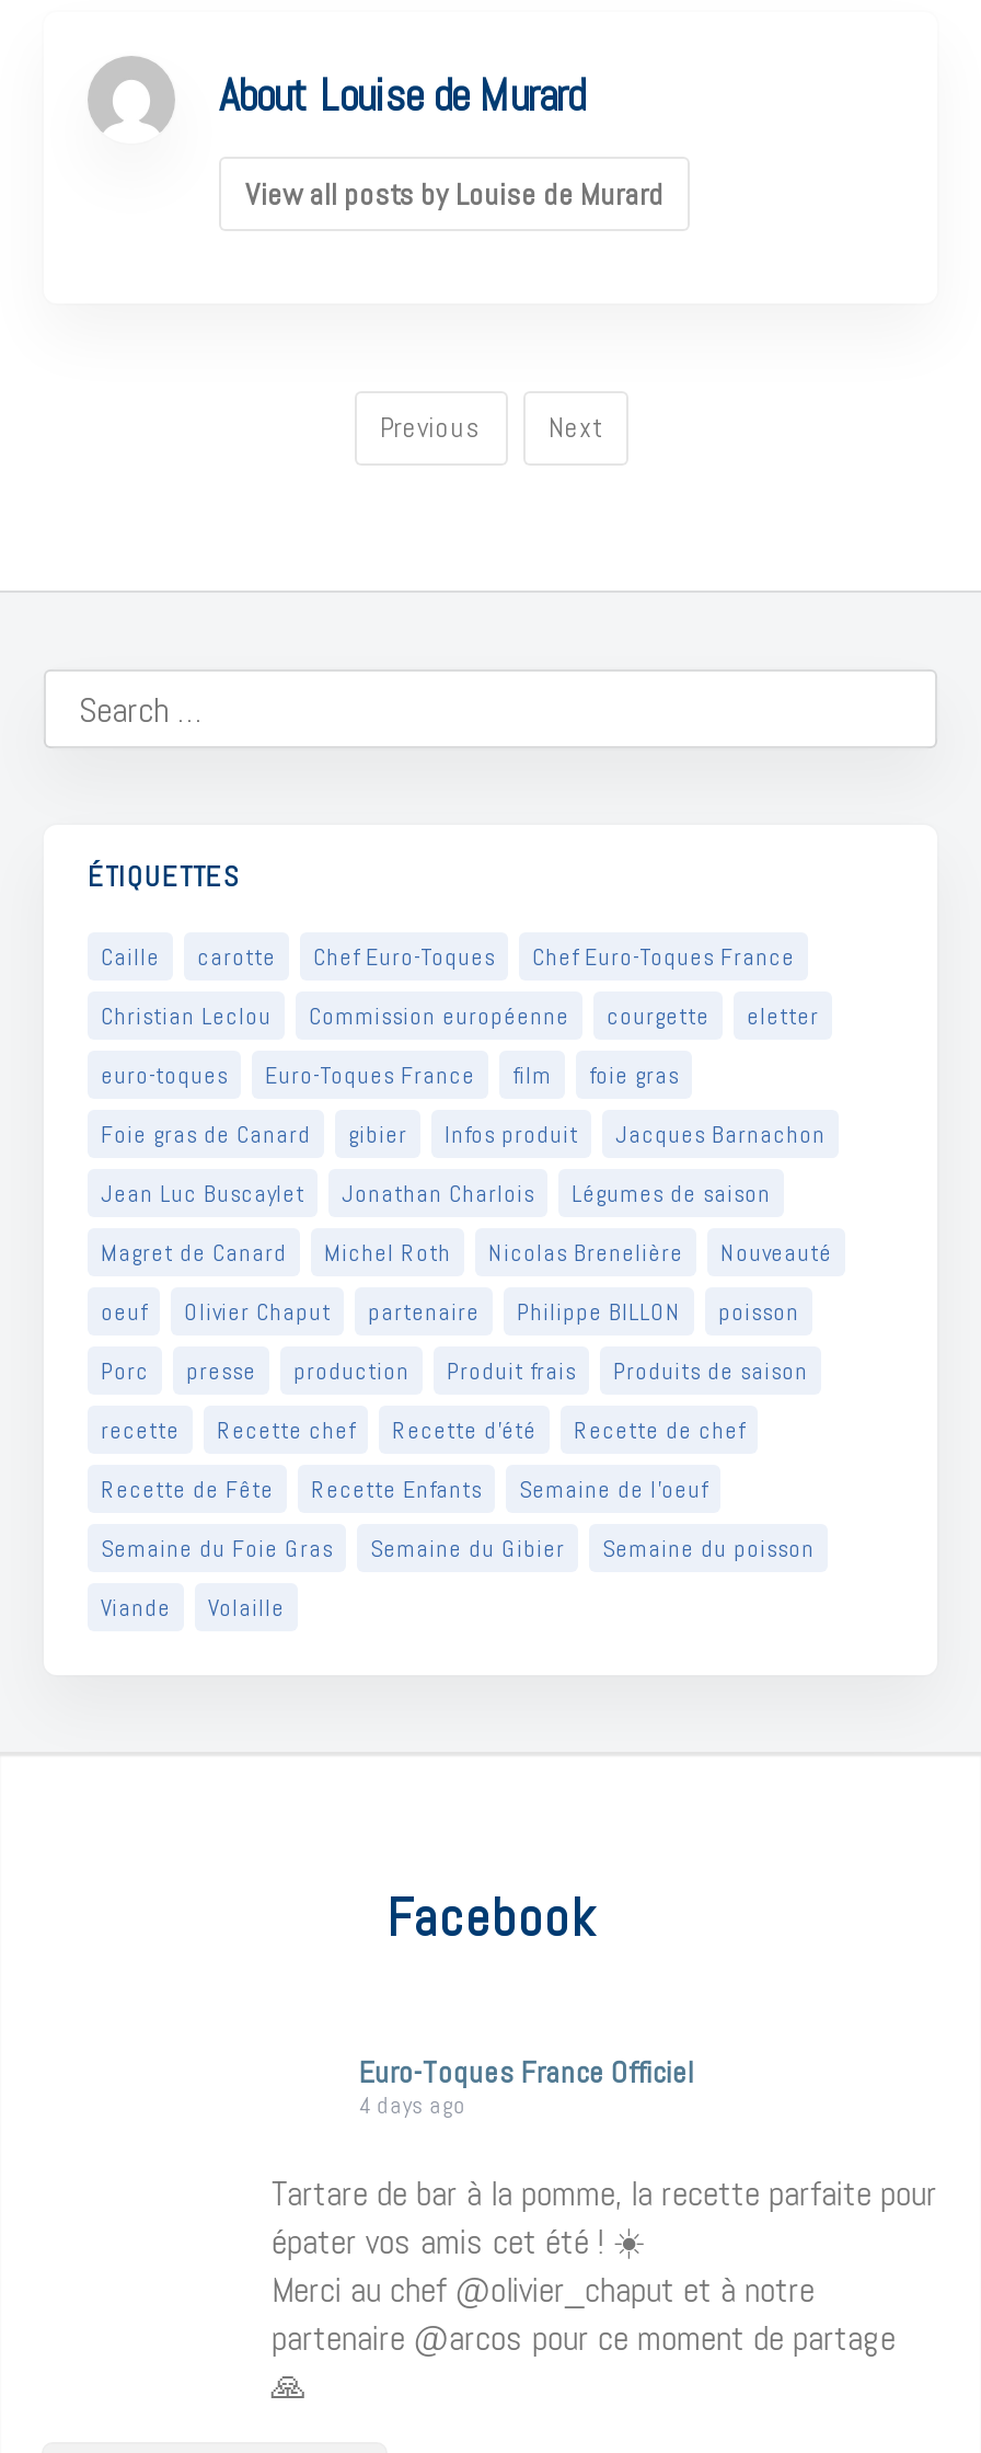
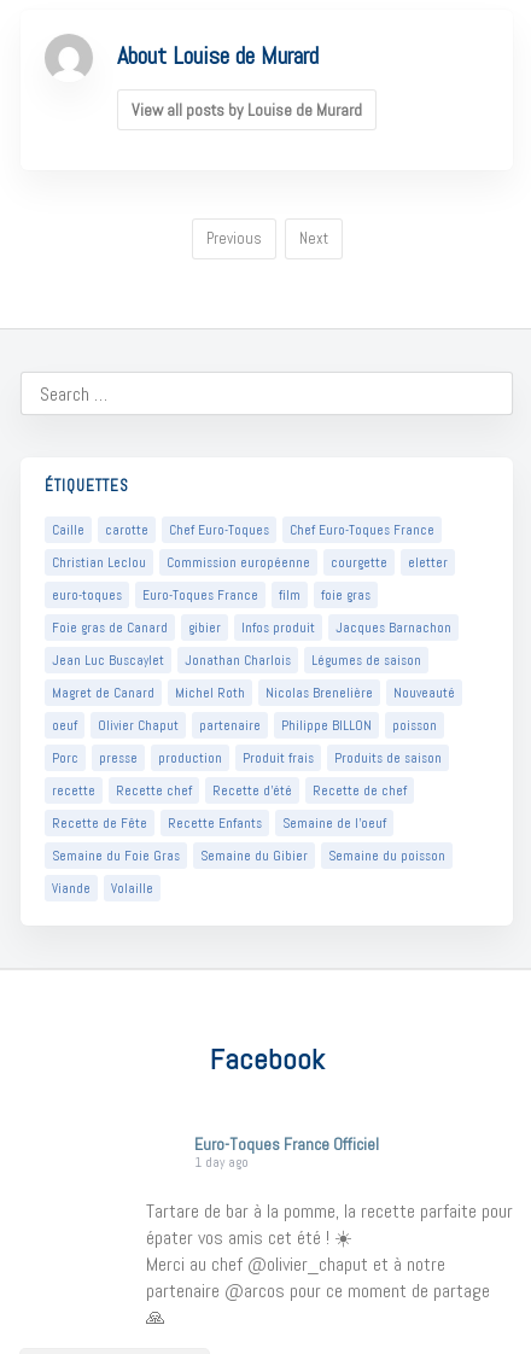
[359,2089,466,2120] 4 days ago -> [194,1154,248,1171] 1 day ago

